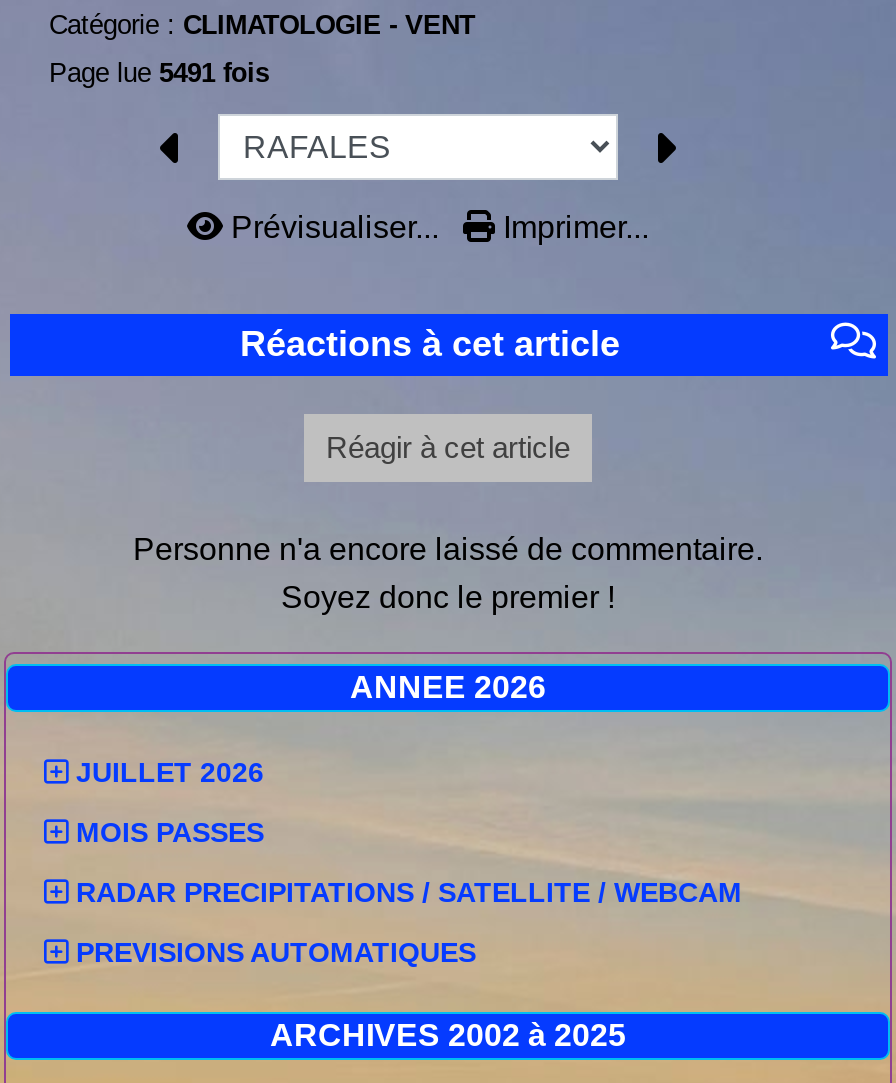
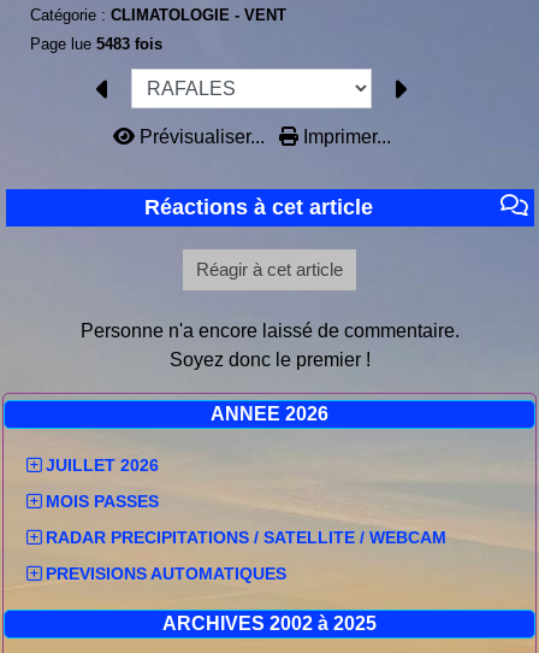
[49,58,269,88] Page lue 5491 fois -> [29,35,162,53] Page lue 5483 fois

